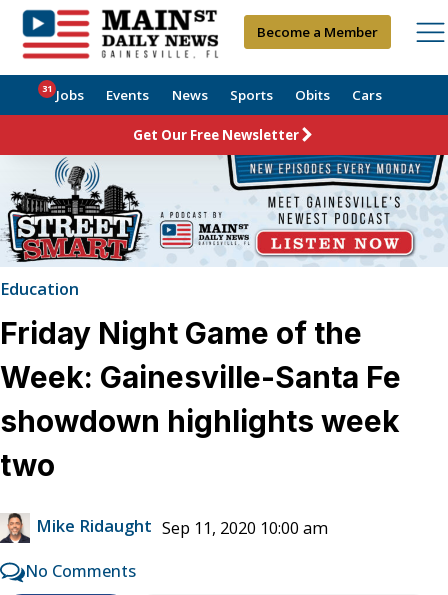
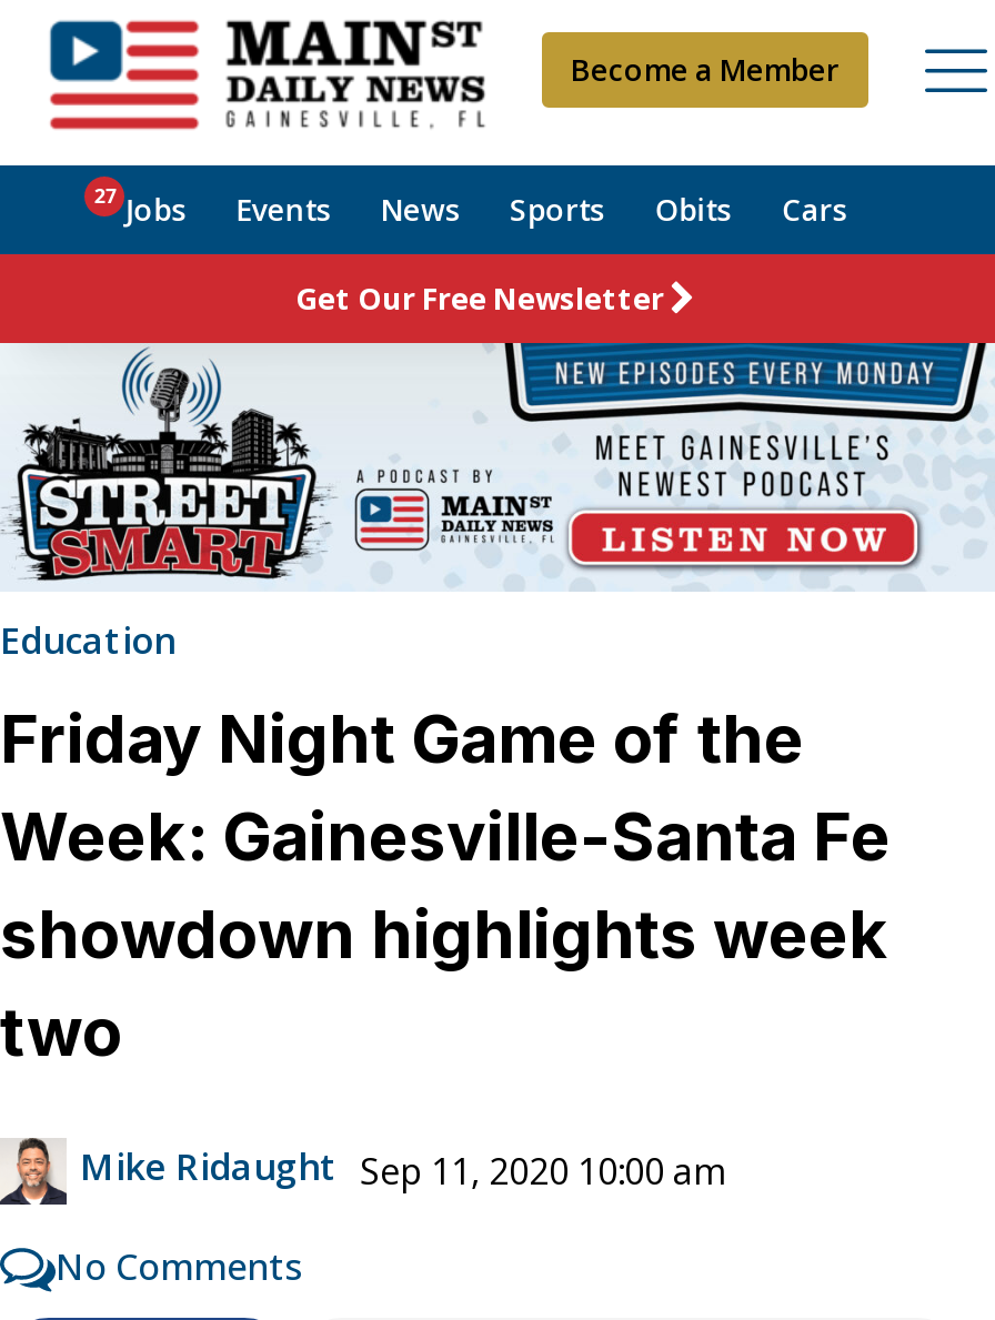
[42,82,382,104] 31 Jobs Events News Sports Obits Cars -> [94,181,848,230] 27 Jobs Events News Sports Obits Cars

